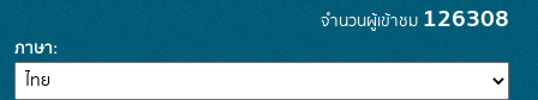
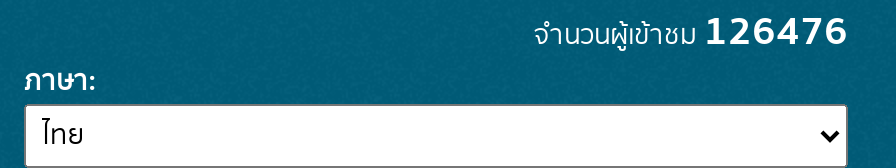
[321,0,509,38] จำนวนผู้เข้าชม126308 -> [534,0,848,64] จำนวนผู้เข้าชม126476

